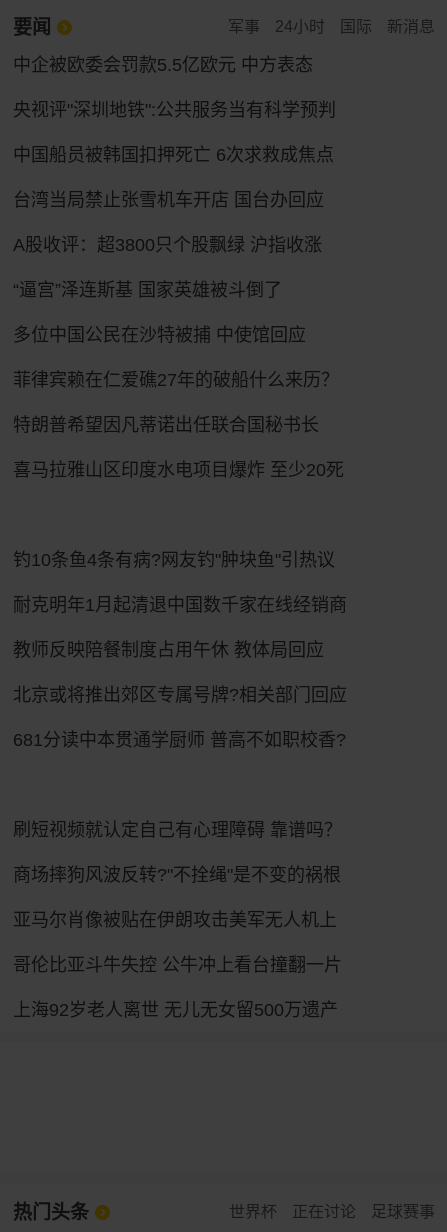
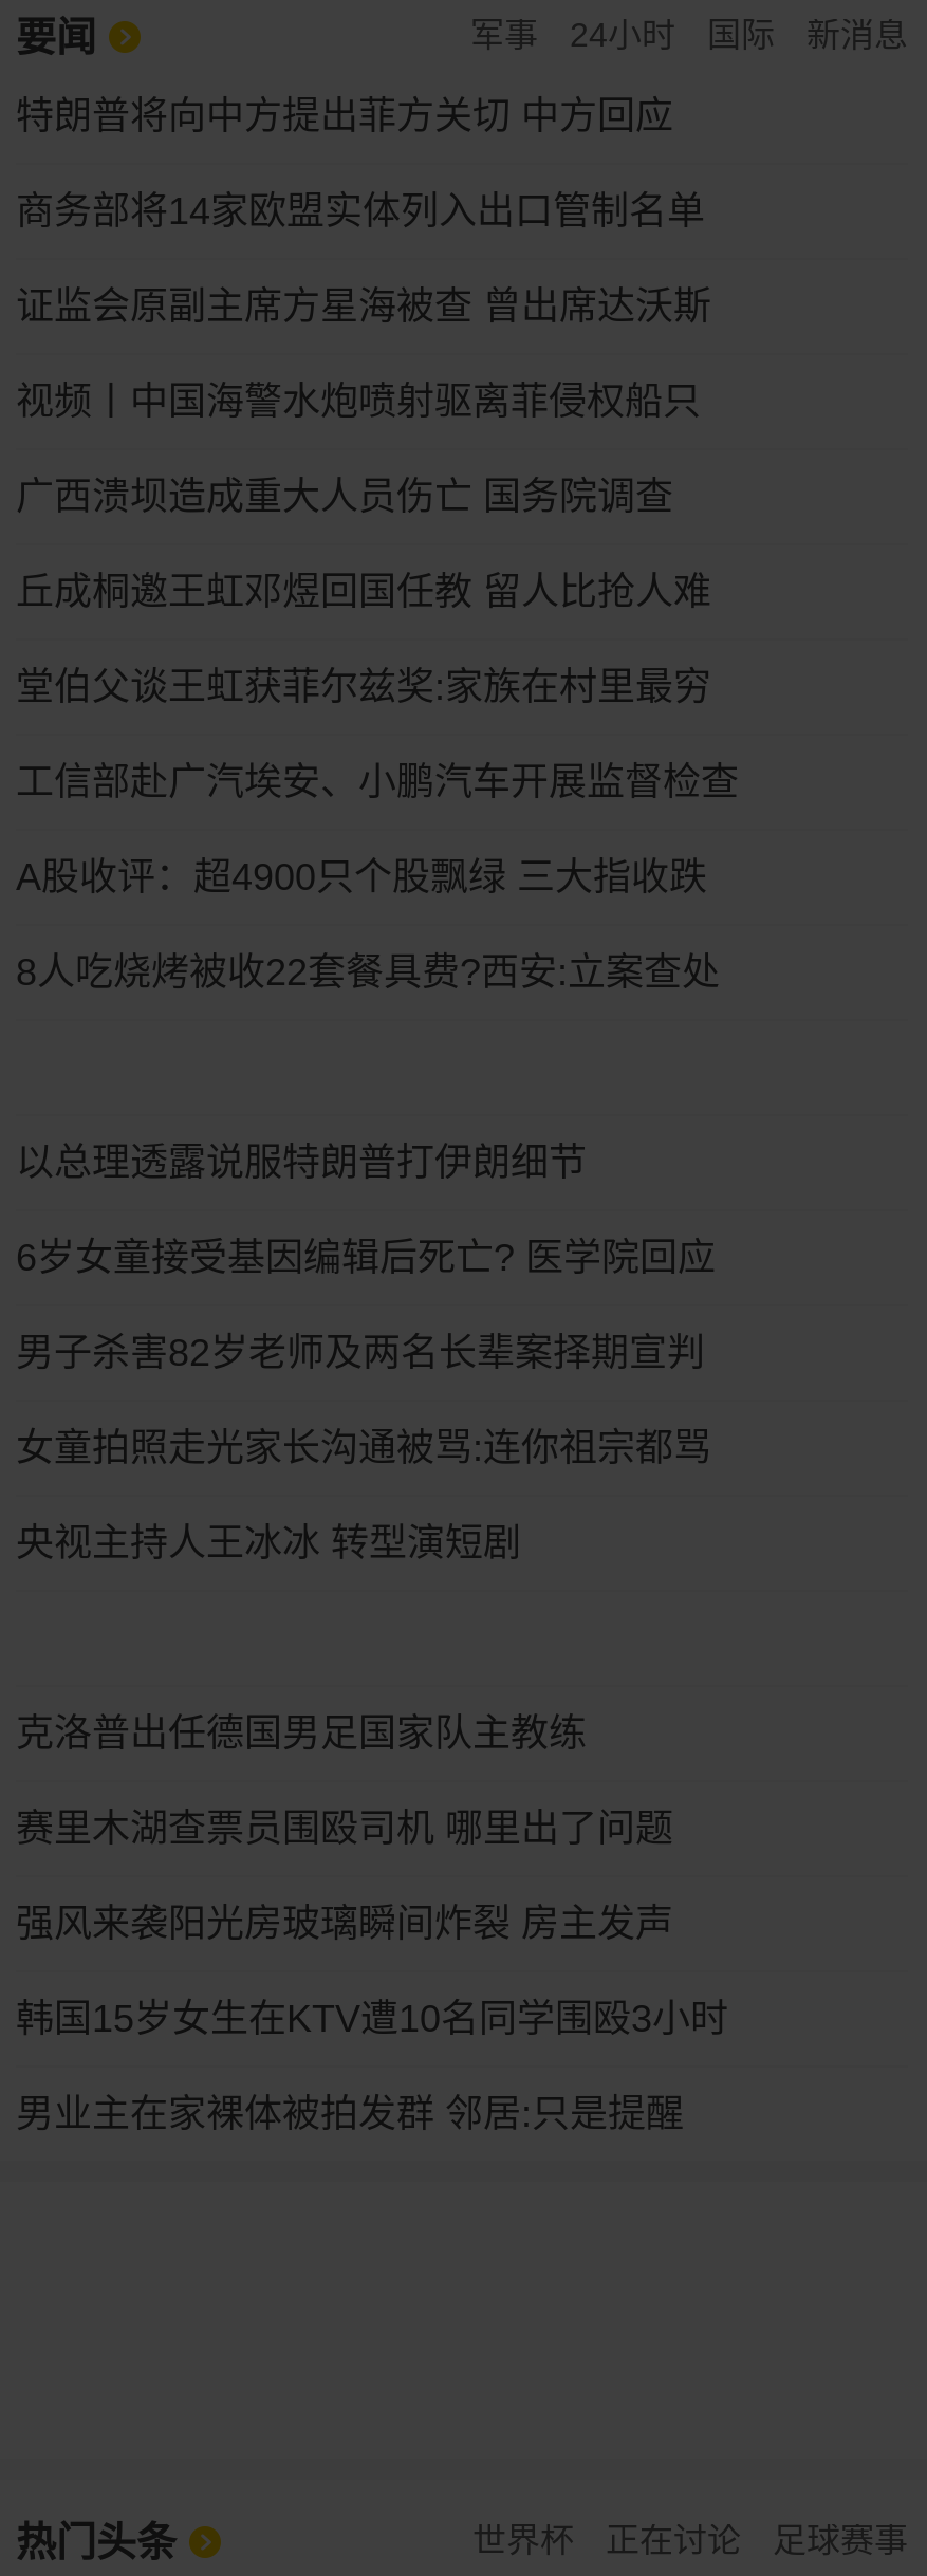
[13,55,313,75] 中企被欧委会罚款5.5亿欧元 中方表态 -> [16,95,673,137] 特朗普将向中方提出菲方关切 中方回应
[13,100,336,120] 央视评"深圳地铁":公共服务当有科学预判 -> [16,190,705,233] 商务部将14家欧盟实体列入出口管制名单
[13,145,334,165] 中国船员被韩国扣押死亡 6次求救成焦点 -> [16,285,711,328] 证监会原副主席方星海被查 曾出席达沃斯
[13,190,324,210] 台湾当局禁止张雪机车开店 国台办回应 -> [16,381,701,423] 视频丨中国海警水炮喷射驱离菲侵权船只
[13,235,322,255] A股收评：超3800只个股飘绿 沪指收涨 -> [16,476,673,518] 广西溃坝造成重大人员伤亡 国务院调查
[13,280,282,300] “逼宫”泽连斯基 国家英雄被斗倒了 -> [16,571,711,613] 丘成桐邀王虹邓煜回国任教 留人比抢人难
[13,325,306,345] 多位中国公民在沙特被捕 中使馆回应 -> [16,666,711,708] 堂伯父谈王虹获菲尔兹奖:家族在村里最穷
[13,370,339,390] 菲律宾赖在仁爱礁27年的破船什么来历？ -> [16,761,739,803] 工信部赴广汽埃安、小鹏汽车开展监督检查
[13,415,319,435] 特朗普希望因凡蒂诺出任联合国秘书长 -> [16,856,707,898] A股收评：超4900只个股飘绿 三大指收跌
[13,460,344,480] 喜马拉雅山区印度水电项目爆炸 至少20死 -> [16,951,720,994] 8人吃烧烤被收22套餐具费?西安:立案查处
[13,550,335,570] 钓10条鱼4条有病?网友钓"肿块鱼"引热议 -> [16,1142,587,1184] 以总理透露说服特朗普打伊朗细节
[13,595,347,615] 耐克明年1月起清退中国数千家在线经销商 -> [16,1237,716,1279] 6岁女童接受基因编辑后死亡? 医学院回应
[13,640,324,660] 教师反映陪餐制度占用午休 教体局回应 -> [16,1332,705,1374] 男子杀害82岁老师及两名长辈案择期宣判
[13,685,347,705] 北京或将推出郊区专属号牌?相关部门回应 -> [16,1427,711,1469] 女童拍照走光家长沟通被骂:连你祖宗都骂
[13,730,346,750] 681分读中本贯通学厨师 普高不如职校香? -> [16,1522,521,1564] 央视主持人王冰冰 转型演短剧
[13,820,342,840] 刷短视频就认定自己有心理障碍 靠谱吗？ -> [16,1712,587,1755] 克洛普出任德国男足国家队主教练
[13,865,341,885] 商场摔狗风波反转?"不拴绳"是不变的祸根 -> [16,1808,673,1850] 赛里木湖查票员围殴司机 哪里出了问题
[13,910,337,930] 亚马尔肖像被贴在伊朗攻击美军无人机上 -> [16,1903,673,1945] 强风来袭阳光房玻璃瞬间炸裂 房主发声
[13,955,342,975] 哥伦比亚斗牛失控 公牛冲上看台撞翻一片 -> [16,1998,728,2040] 韩国15岁女生在KTV遭10名同学围殴3小时
[13,1000,338,1020] 上海92岁老人离世 无儿无女留500万遗产 -> [16,2093,684,2135] 男业主在家裸体被拍发群 邻居:只是提醒

